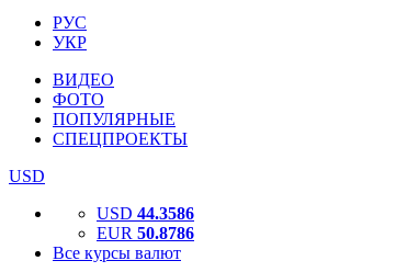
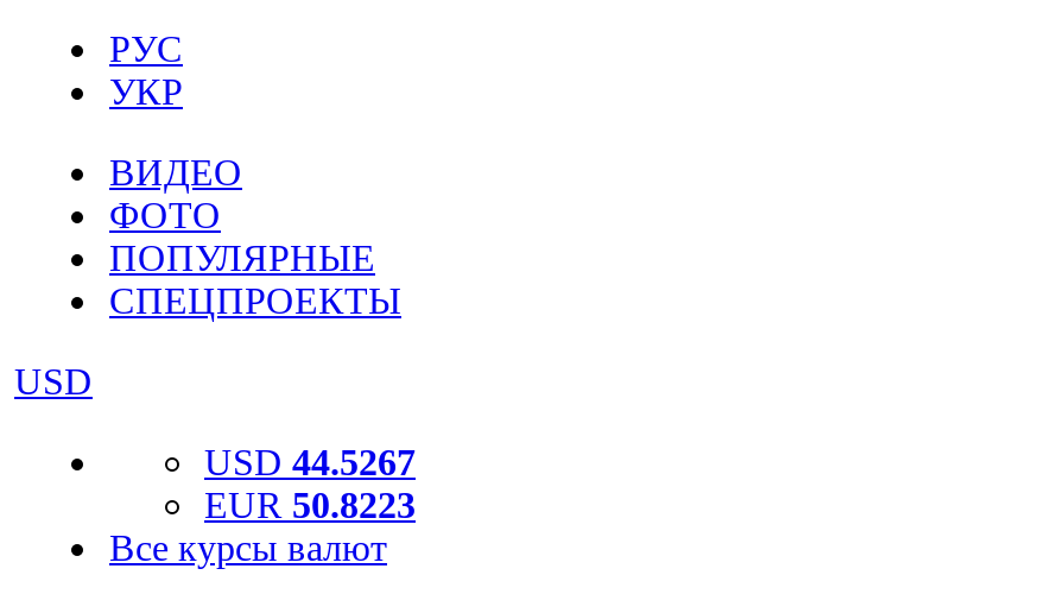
[97,204,194,223] USD 44.3586 -> [204,442,416,482] USD 44.5267
[97,224,194,242] EUR 50.8786 -> [204,485,416,525] EUR 50.8223

